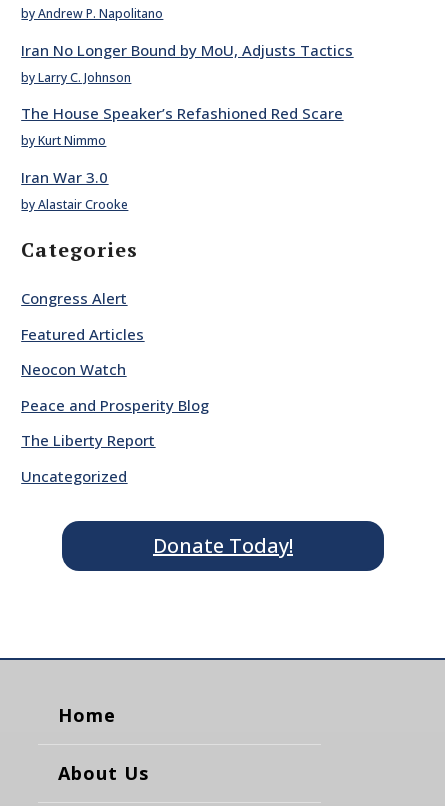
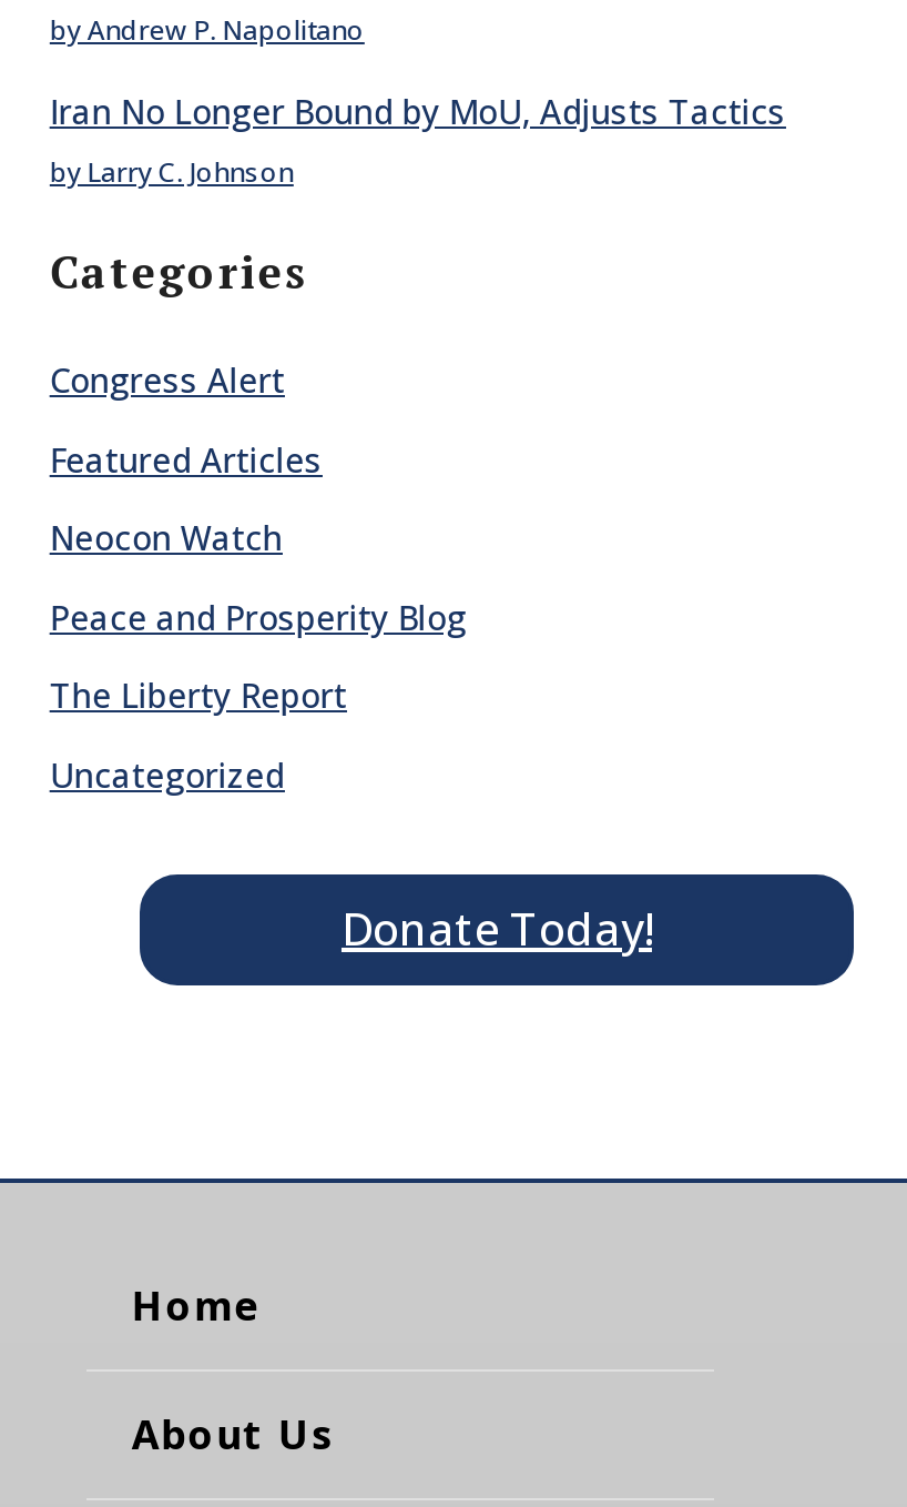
[21,103,343,213] The House Speaker’s Refashioned Red Scare | by Kurt Nimmo | Iran War 3.0 | by Alastair Crooke -> none

